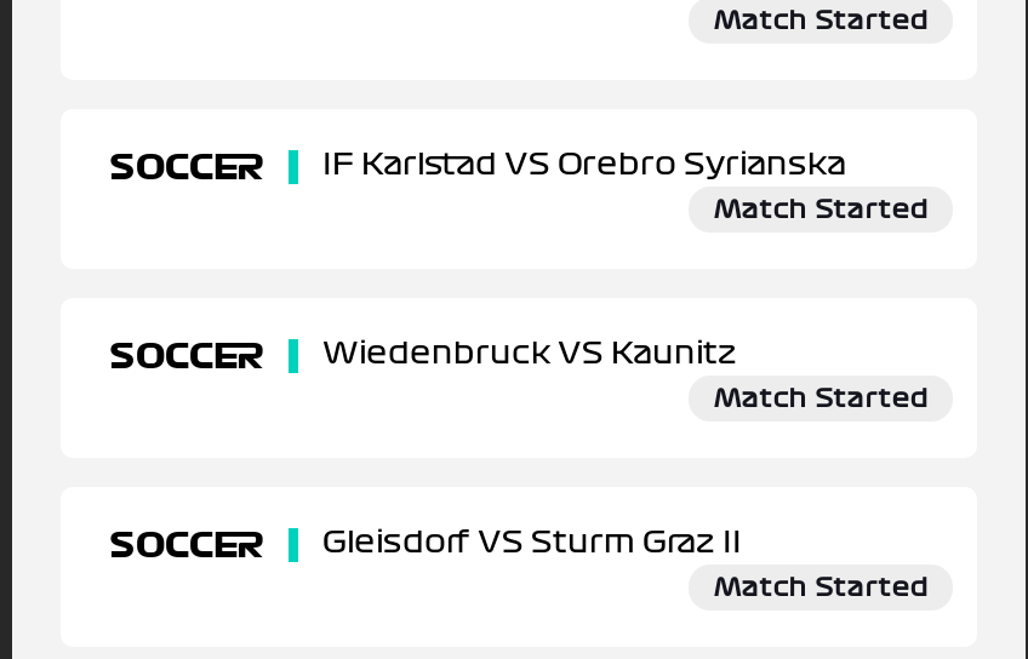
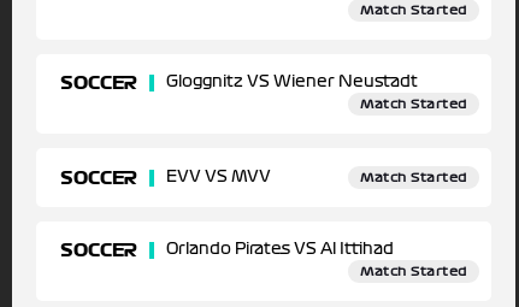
[322,150,846,179] IF Karlstad VS Orebro Syrianska -> [166,75,418,89] Gloggnitz VS Wiener Neustadt
[322,339,737,368] Wiedenbruck VS Kaunitz -> [166,170,271,184] EVV VS MVV
[322,528,742,557] Gleisdorf VS Sturm Graz II -> [166,242,394,256] Orlando Pirates VS Al Ittihad

